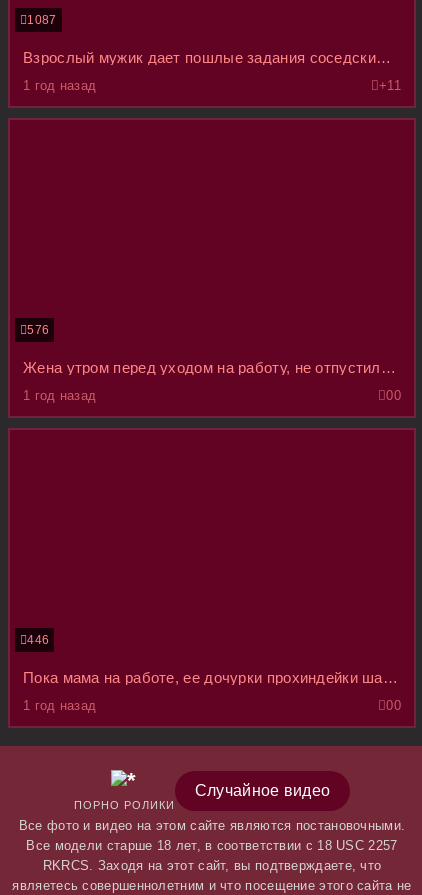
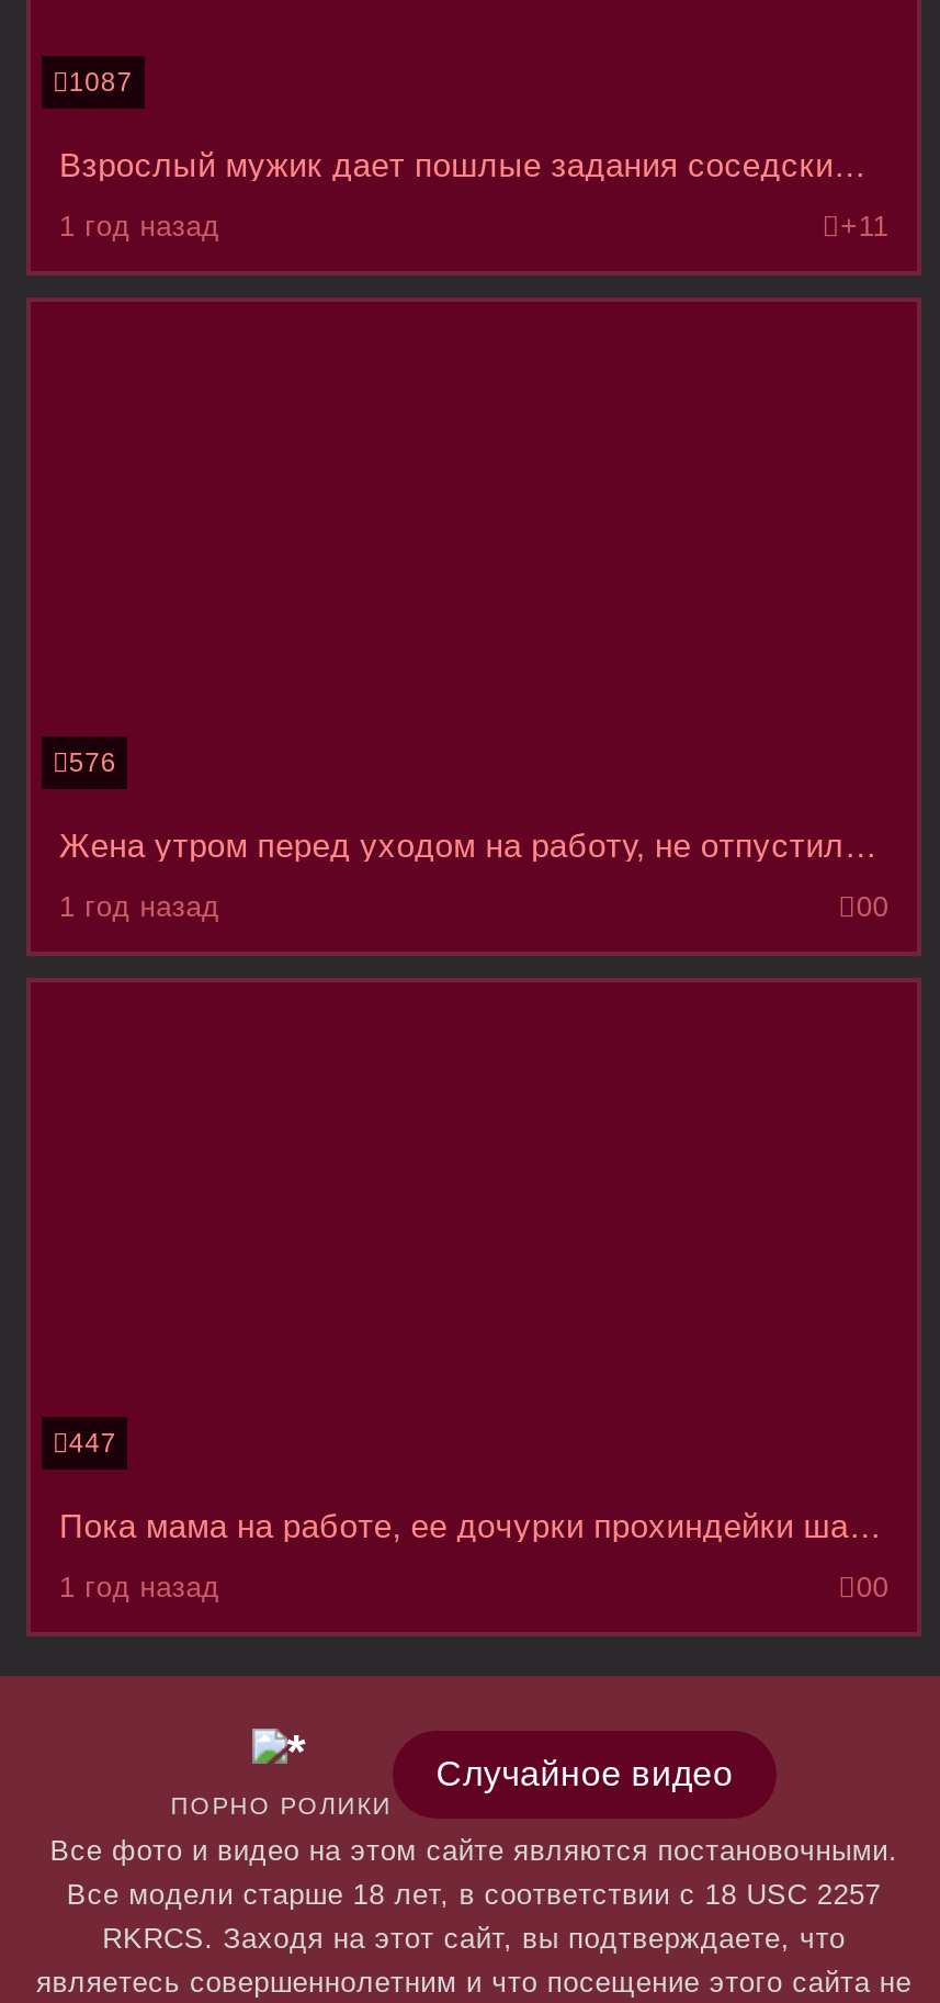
[27,633,49,647] 446 -> [69,1427,117,1458] 447

